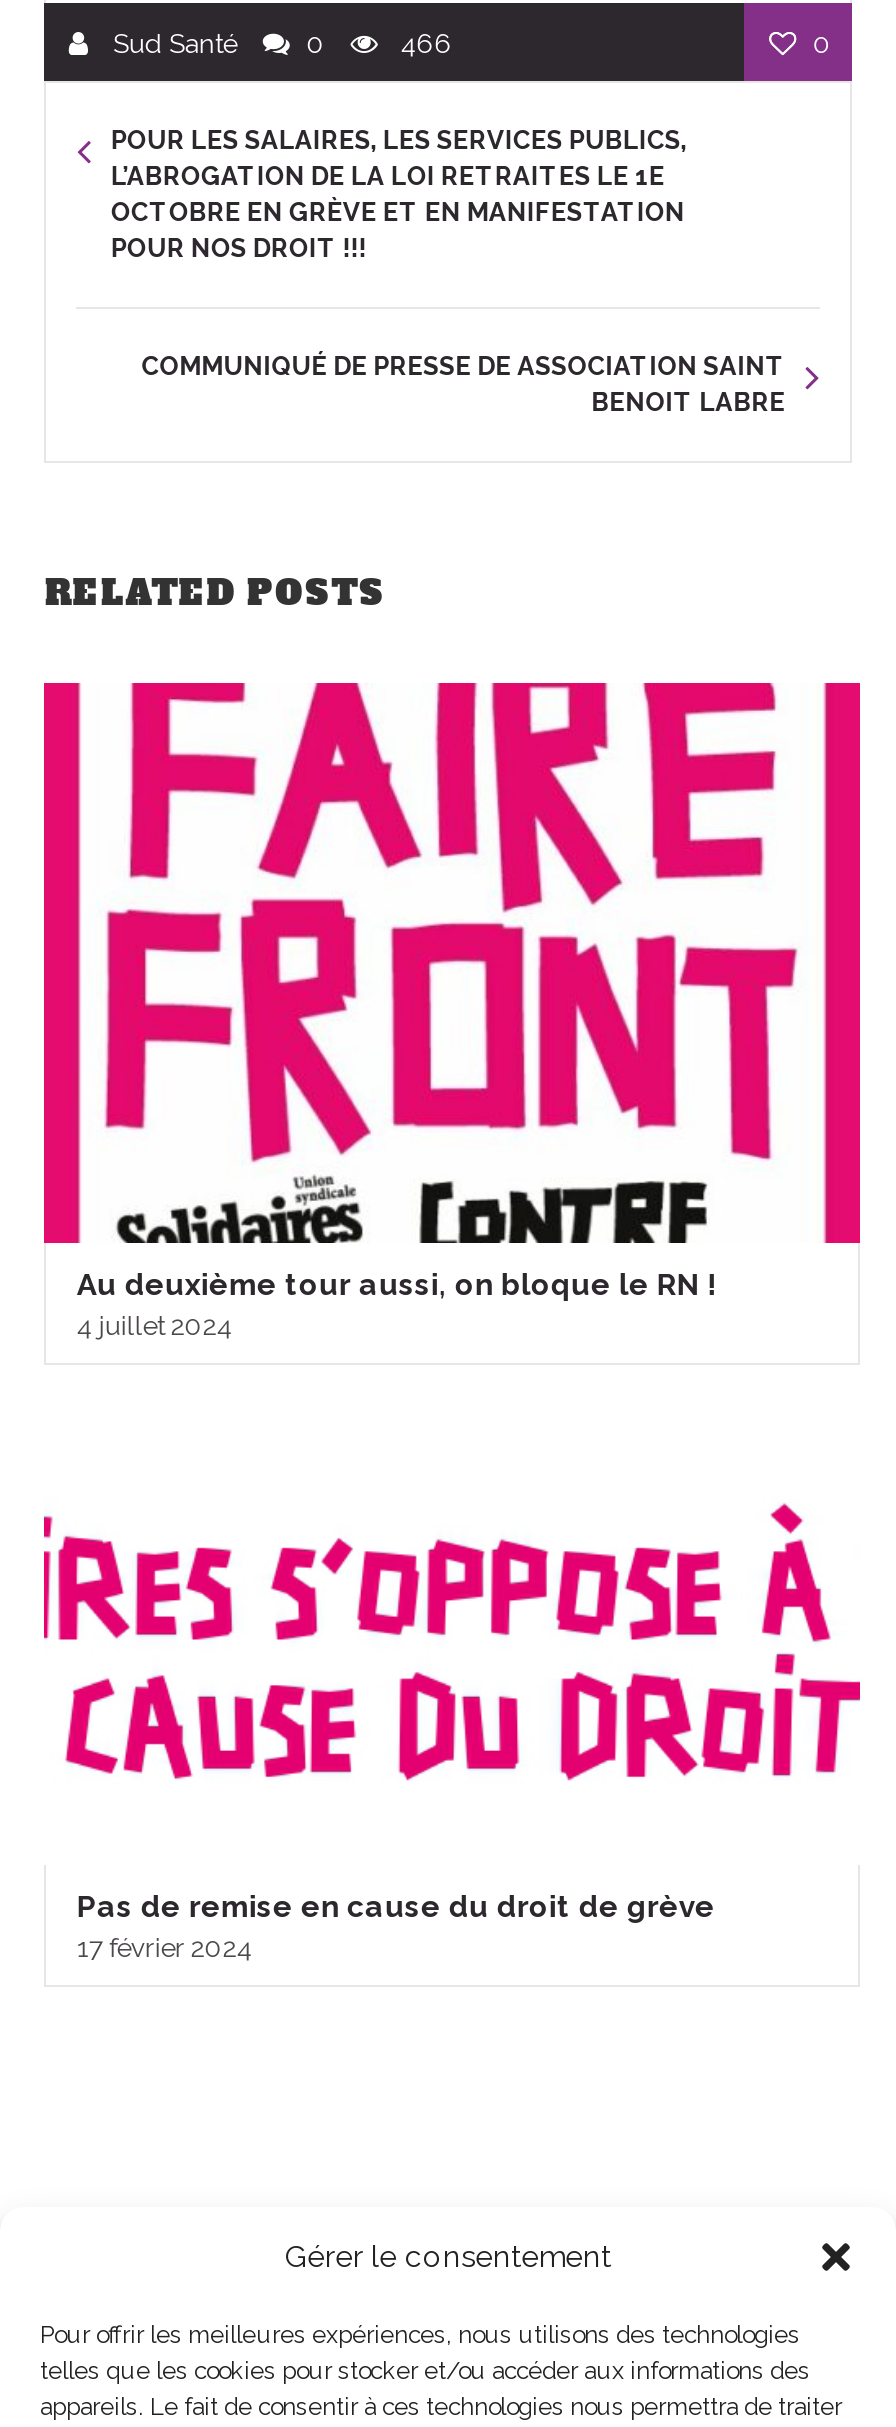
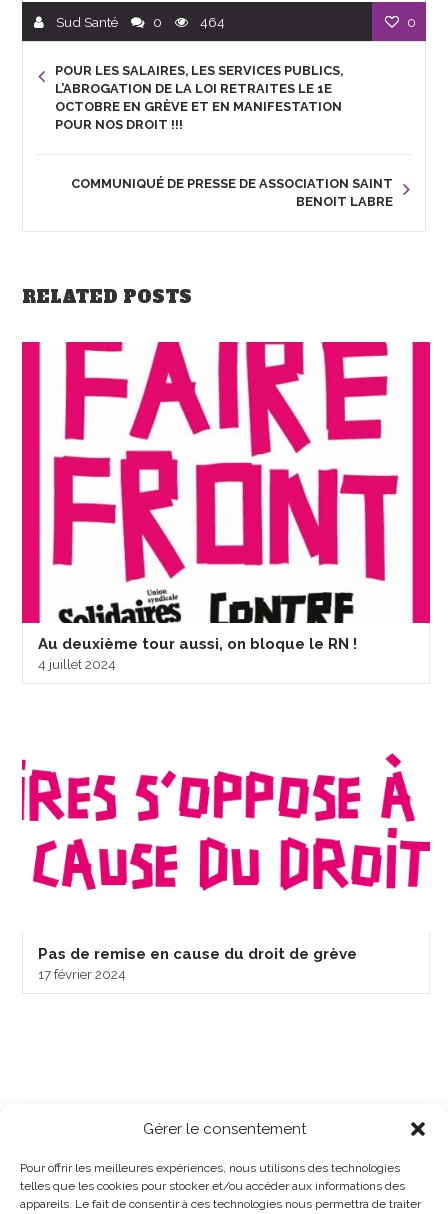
[395,28,453,60] 466 -> [197,14,225,30] 464

